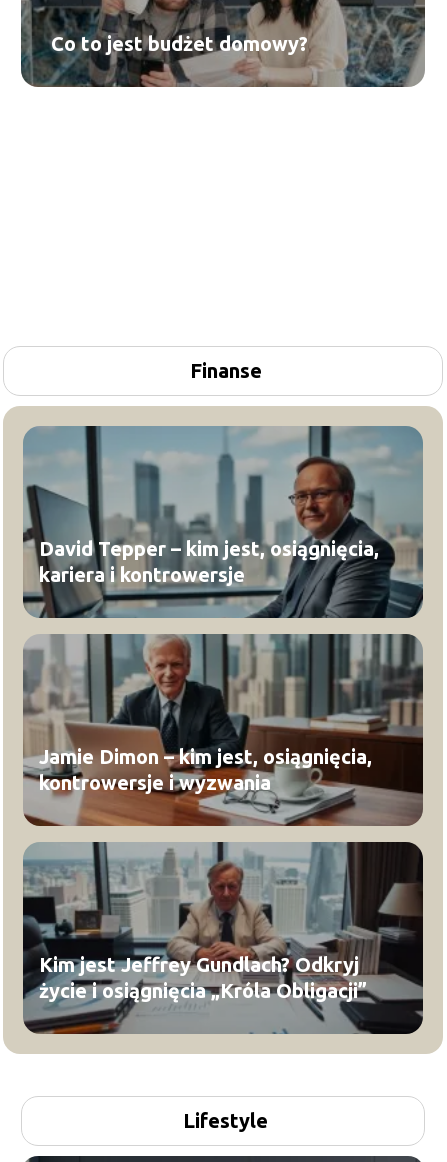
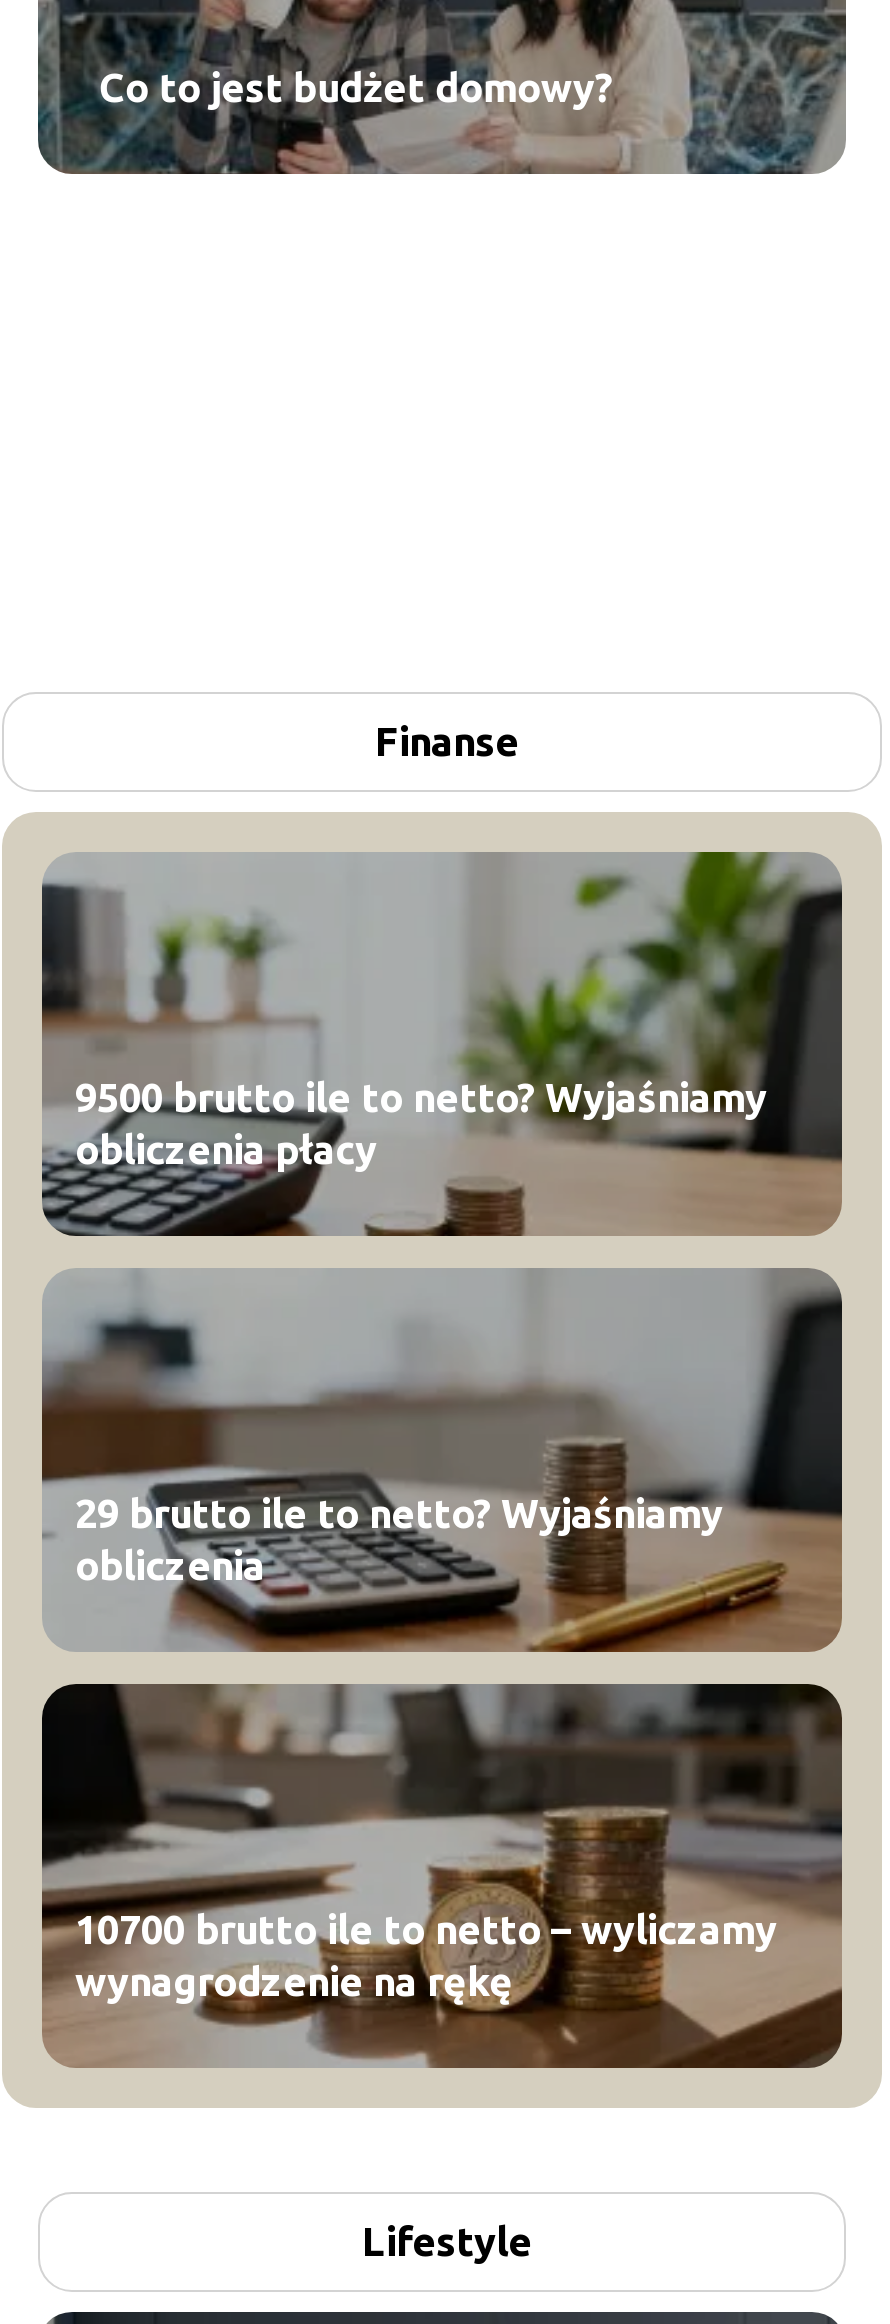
[23,425,423,619] [image] | David Tepper – kim jest, osiągnięcia, | kariera i kontrowersje -> [40,852,842,1238] [image] | 9500 brutto ile to netto? Wyjaśniamy | obliczenia płacy
[23,633,423,827] [image] | Jamie Dimon – kim jest, osiągnięcia, | kontrowersje i wyzwania -> [42,1268,842,1652] [image] | 29 brutto ile to netto? Wyjaśniamy | obliczenia
[22,842,423,1034] [image] | Kim jest Jeffrey Gundlach? Odkryj | życie i osiągnięcia „Króla Obligacji” -> [42,1682,842,2068] [image] | 10700 brutto ile to netto – wyliczamy | wynagrodzenie na rękę

